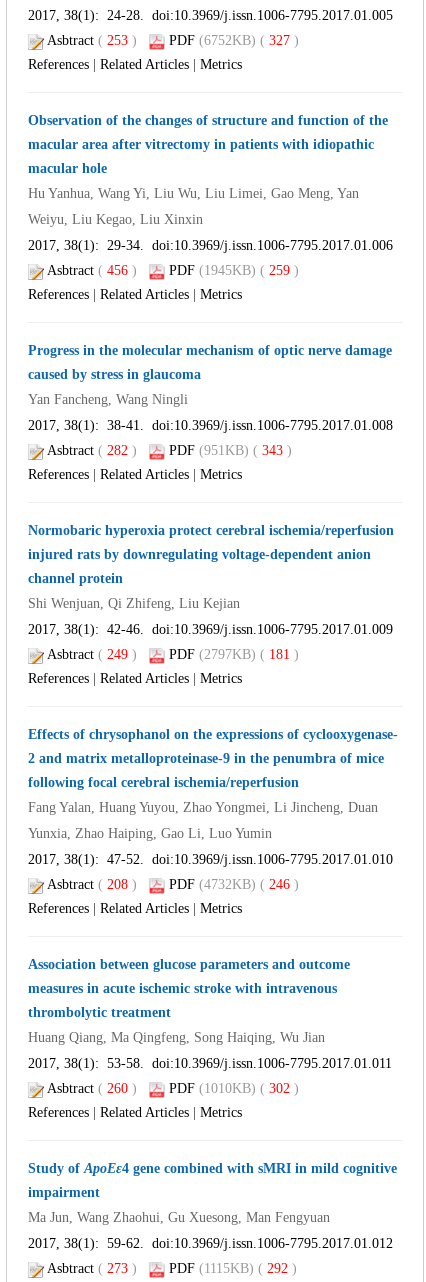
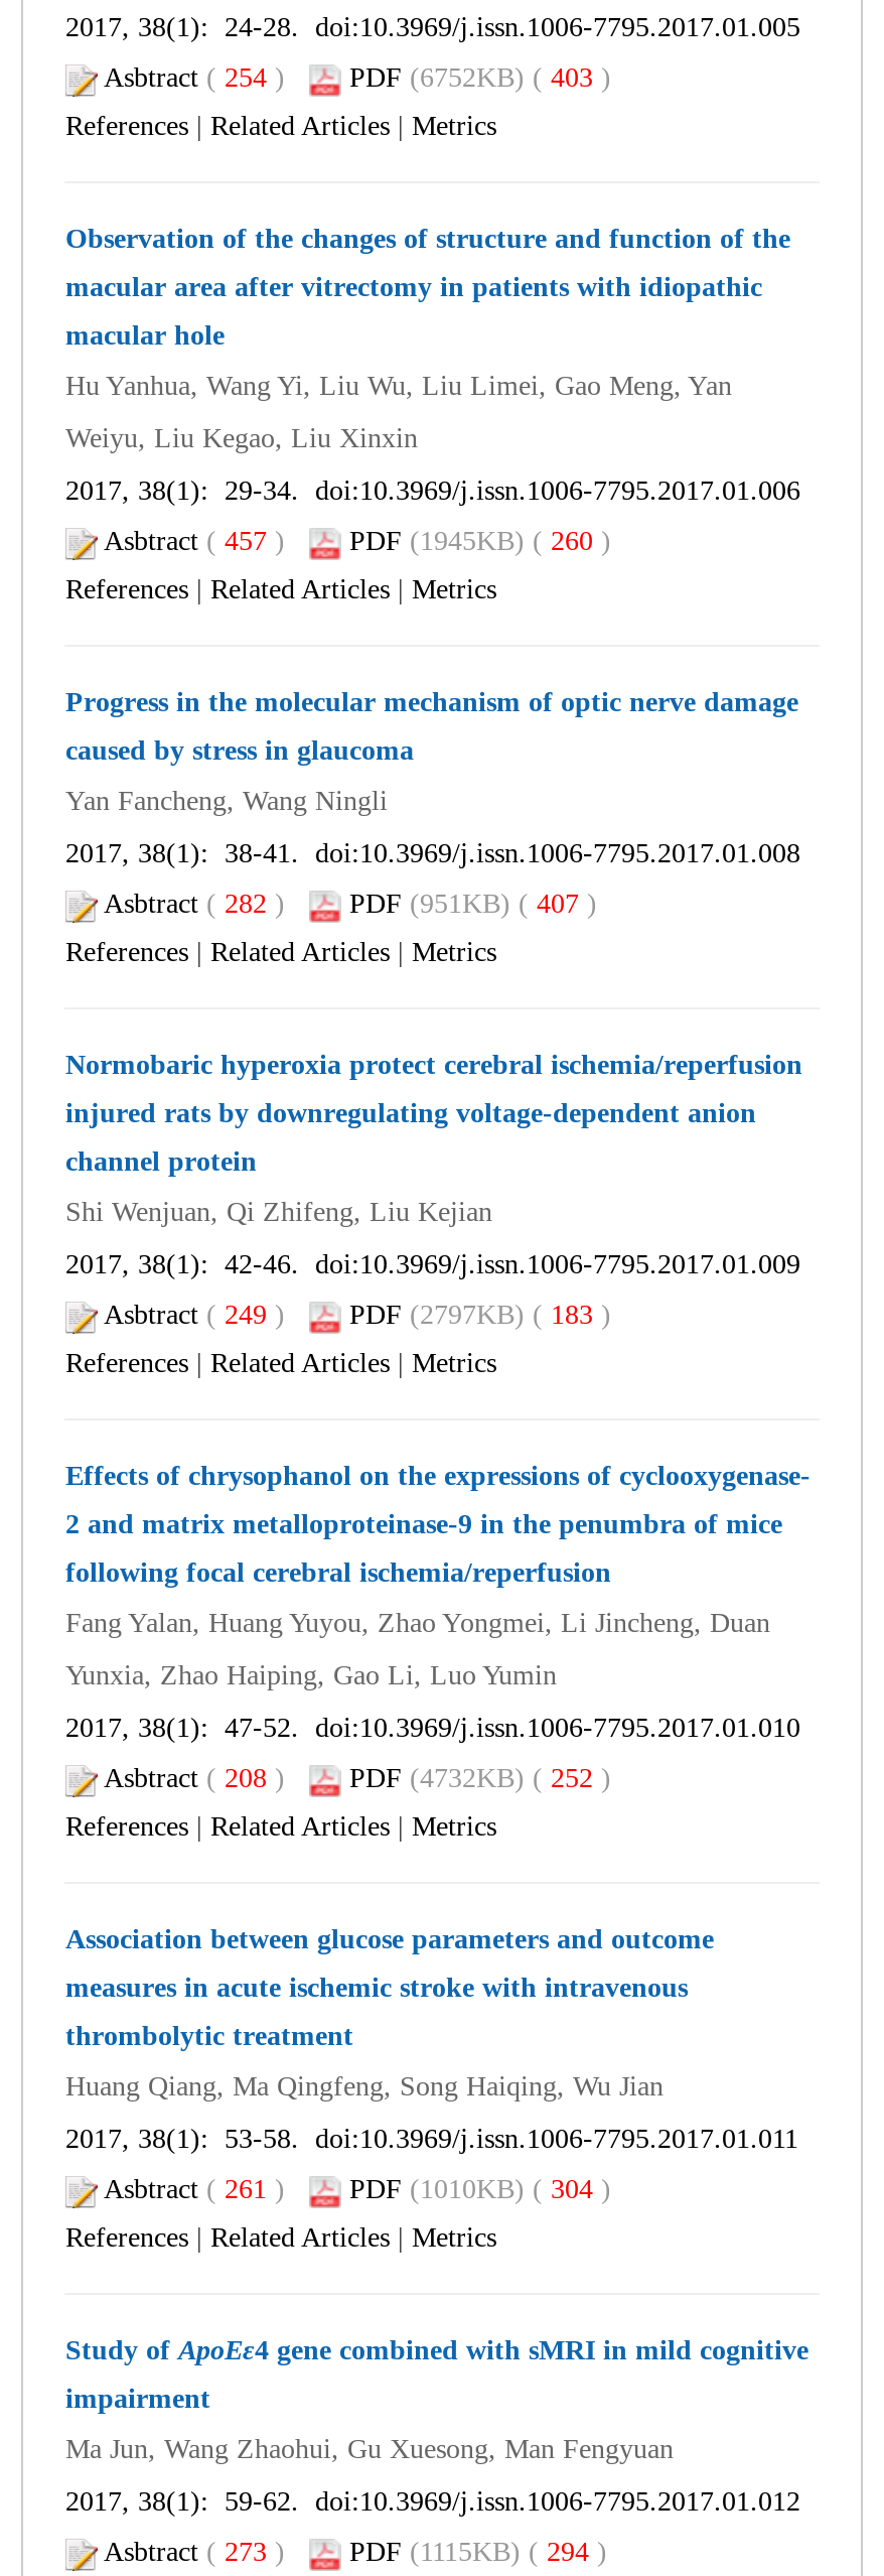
[47,33,149,48] Asbtract (253) -> [104,62,309,92] Asbtract (254)
[169,33,307,48] PDF (6752KB) (327) -> [349,62,627,92] PDF (6752KB) (403)
[47,263,149,278] Asbtract (456) -> [104,526,309,556] Asbtract (457)
[169,263,307,278] PDF (1945KB) (259) -> [349,526,627,556] PDF (1945KB) (260)
[47,443,300,458] Asbtract (282) PDF (951KB) (343) -> [104,888,613,919] Asbtract (282) PDF (951KB) (407)
[47,647,307,662] Asbtract (249) PDF (2797KB) (181) -> [104,1299,627,1330] Asbtract (249) PDF (2797KB) (183)
[47,877,307,892] Asbtract (208) PDF (4732KB) (246) -> [104,1763,627,1793] Asbtract (208) PDF (4732KB) (252)
[47,1081,149,1096] Asbtract (260) -> [104,2174,309,2204] Asbtract (261)
[169,1081,307,1096] PDF (1010KB) (302) -> [349,2174,627,2204] PDF (1010KB) (304)
[47,1261,305,1276] Asbtract (273) PDF (1115KB) (292) -> [104,2537,623,2567] Asbtract (273) PDF (1115KB) (294)

